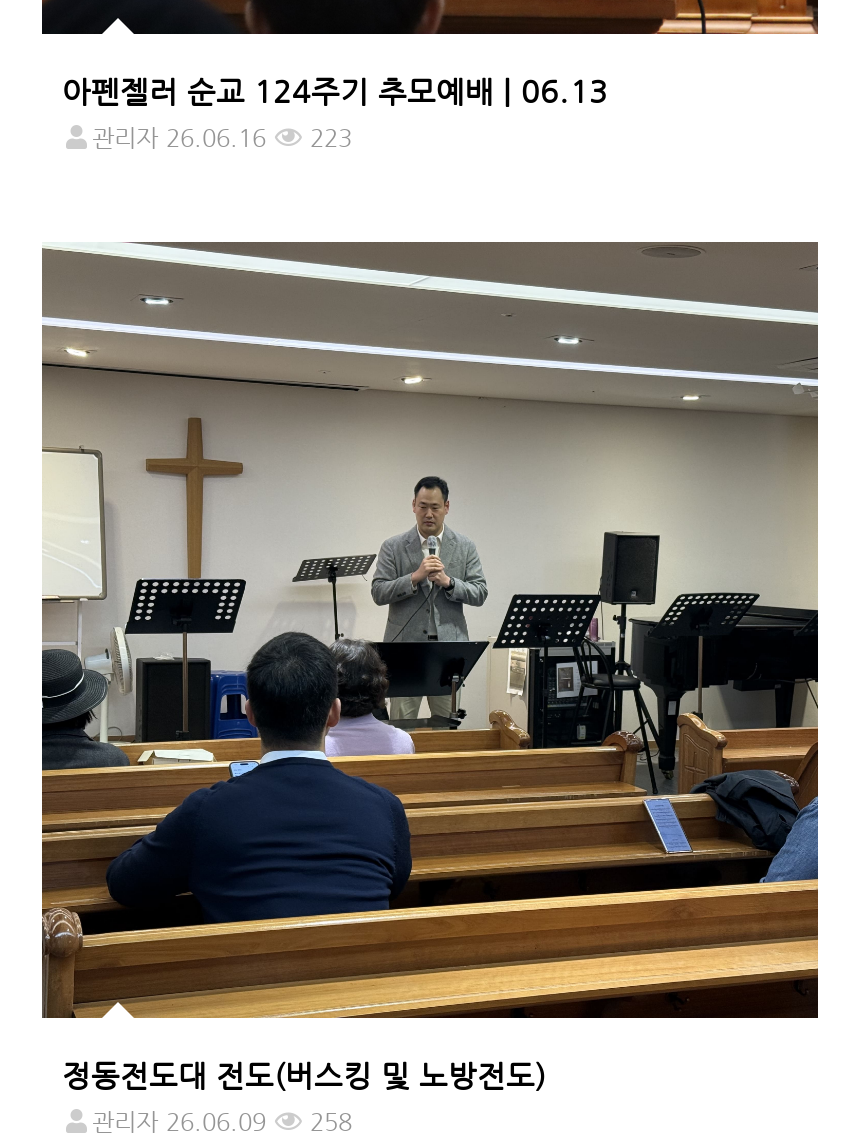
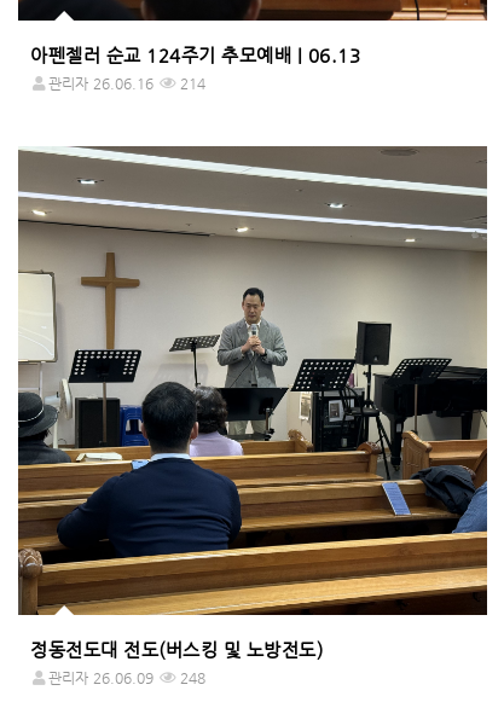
[92,124,352,152] 관리자 26.06.16 223 -> [48,75,205,92] 관리자 26.06.16 214
[92,1108,352,1136] 관리자 26.06.09 258 -> [48,669,205,686] 관리자 26.06.09 248

